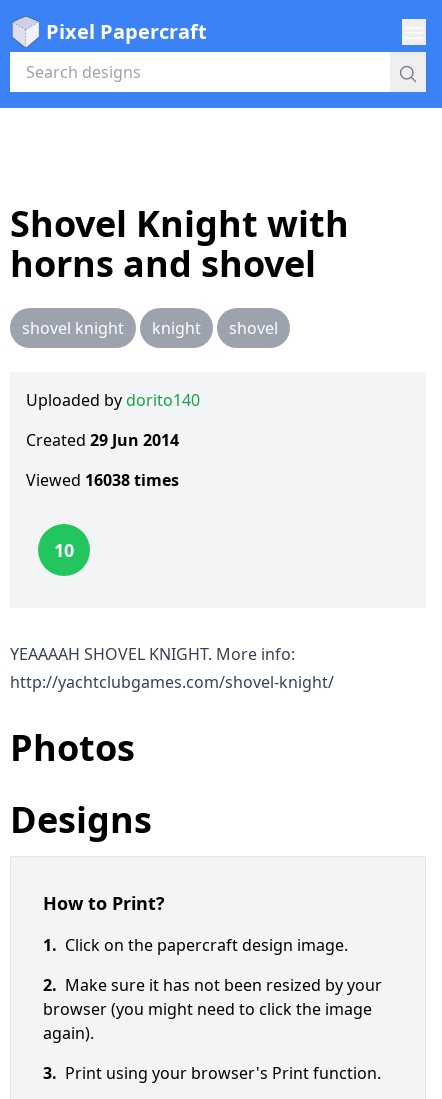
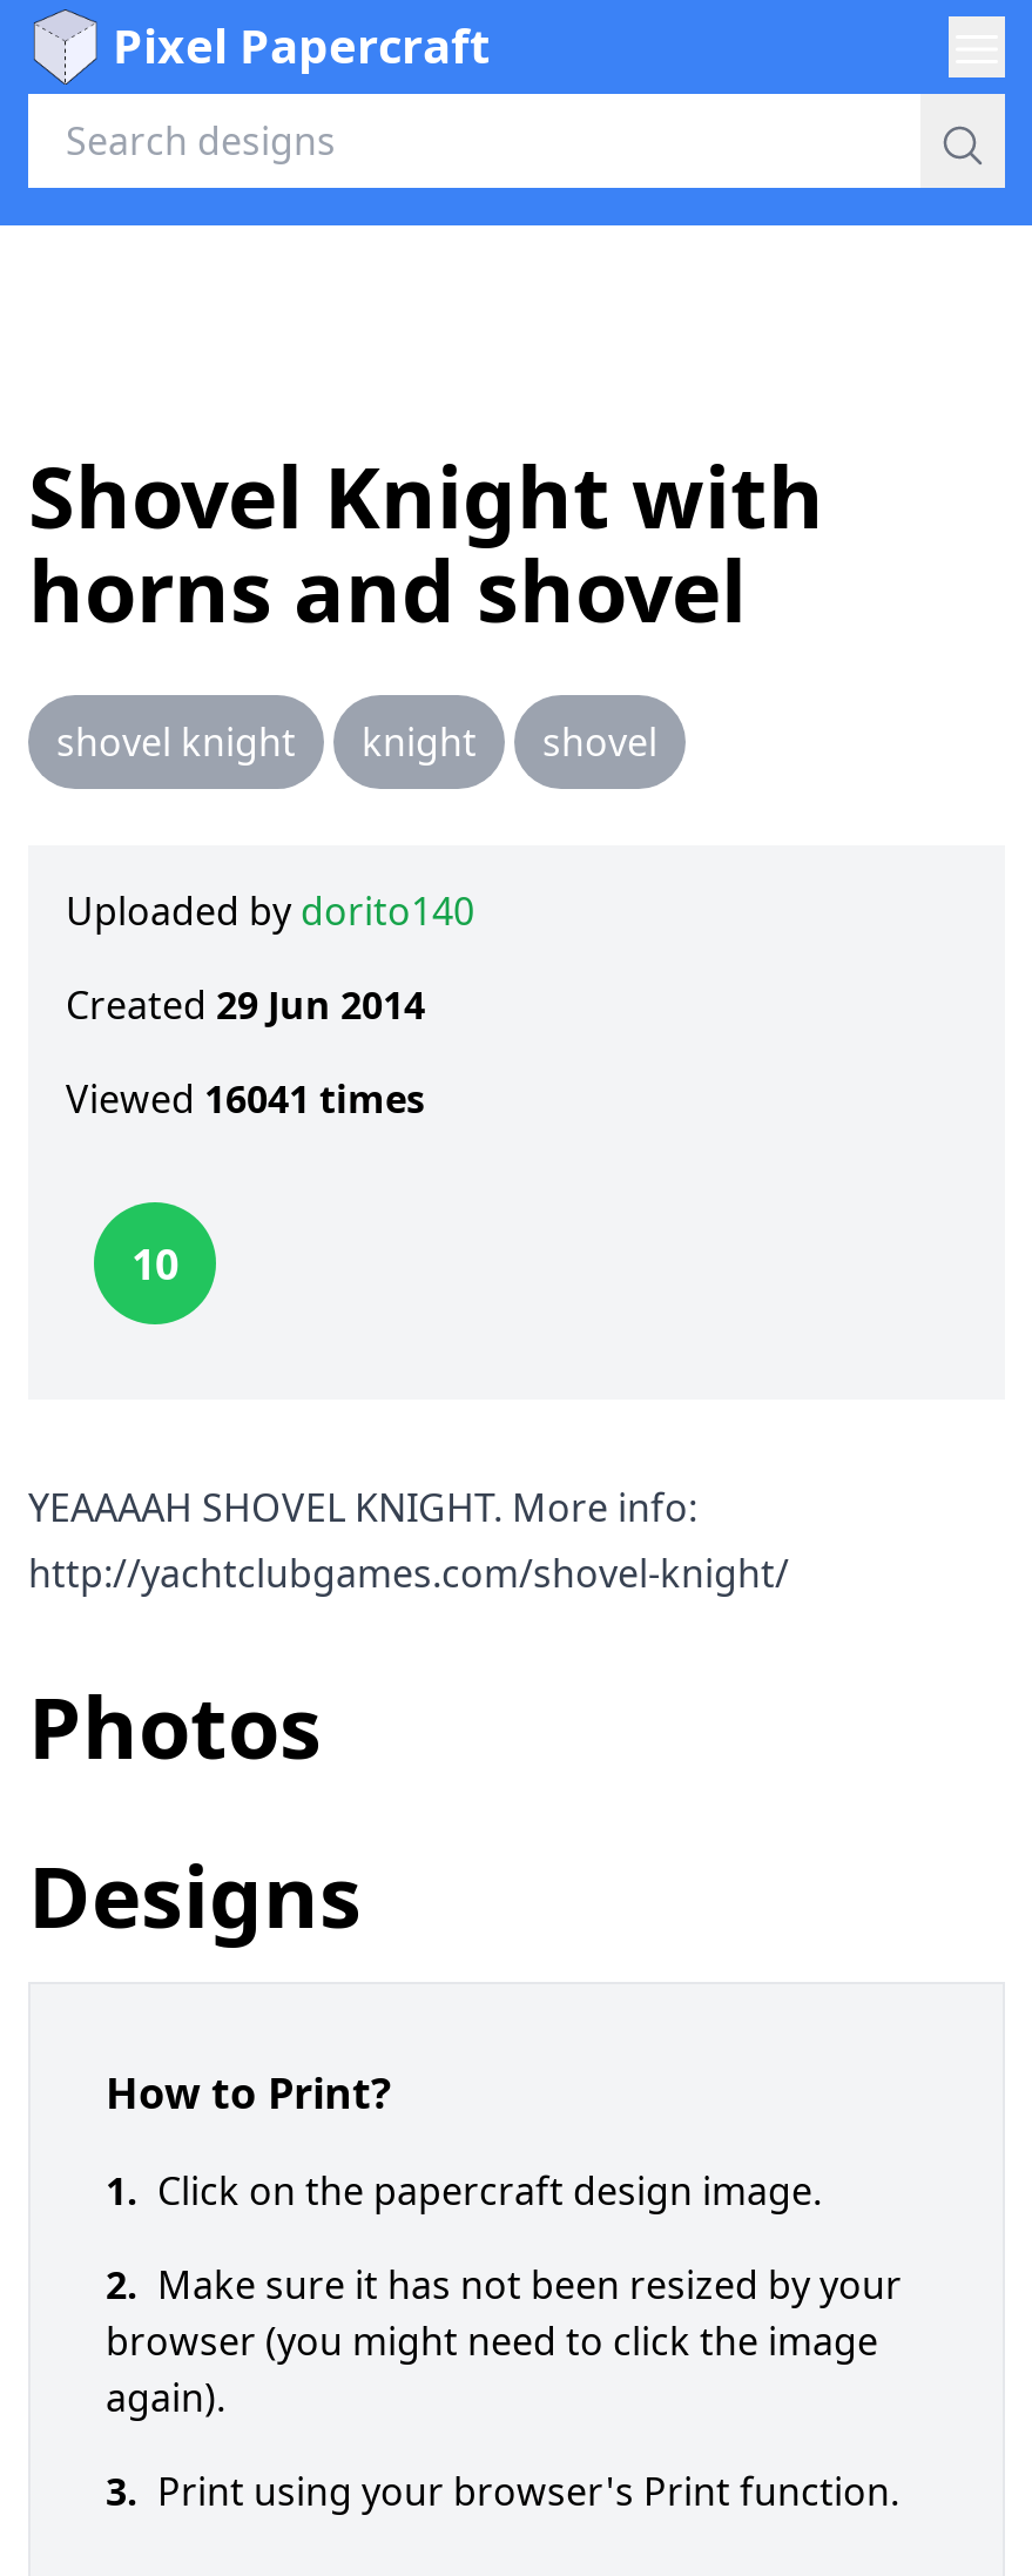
[26,469,179,491] Viewed 16038 times -> [66,1073,425,1125] Viewed 16041 times

